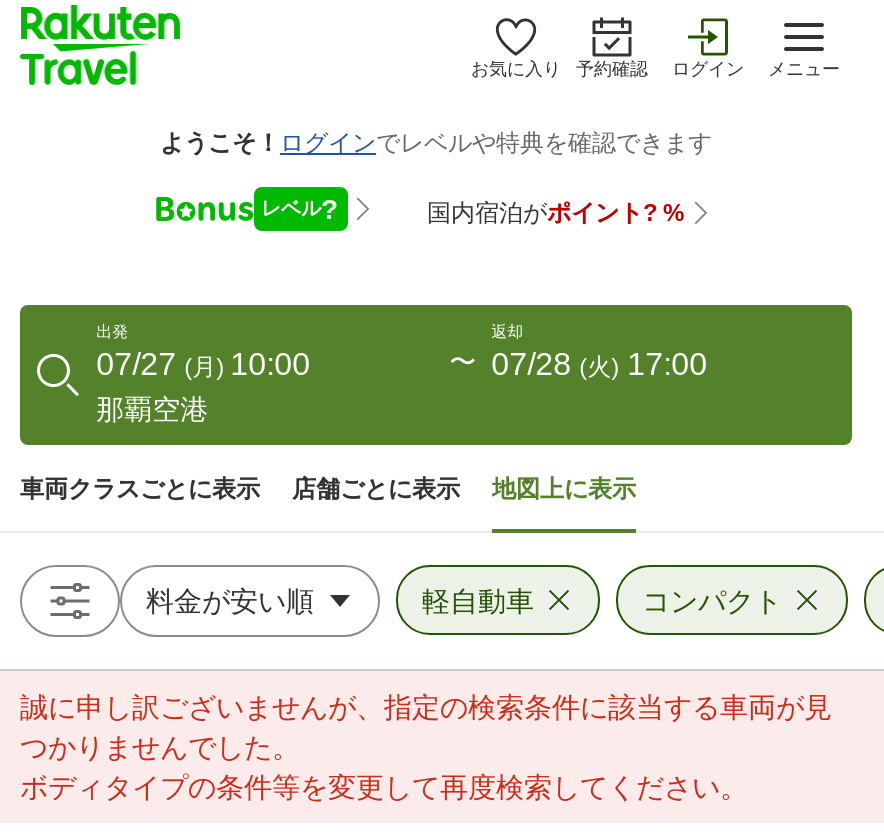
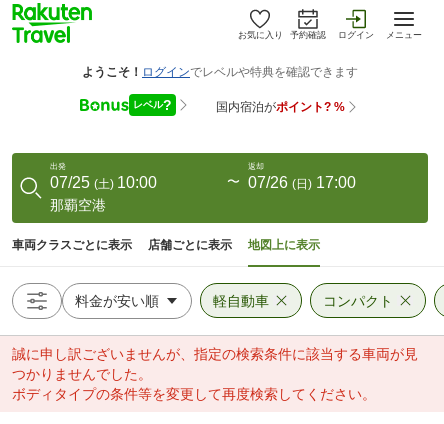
[96,347,310,381] 07/27 (月) 10:00 -> [50,174,157,191] 07/25 (土) 10:00
[491,347,707,381] 07/28 (火) 17:00 -> [248,174,356,191] 07/26 (日) 17:00

